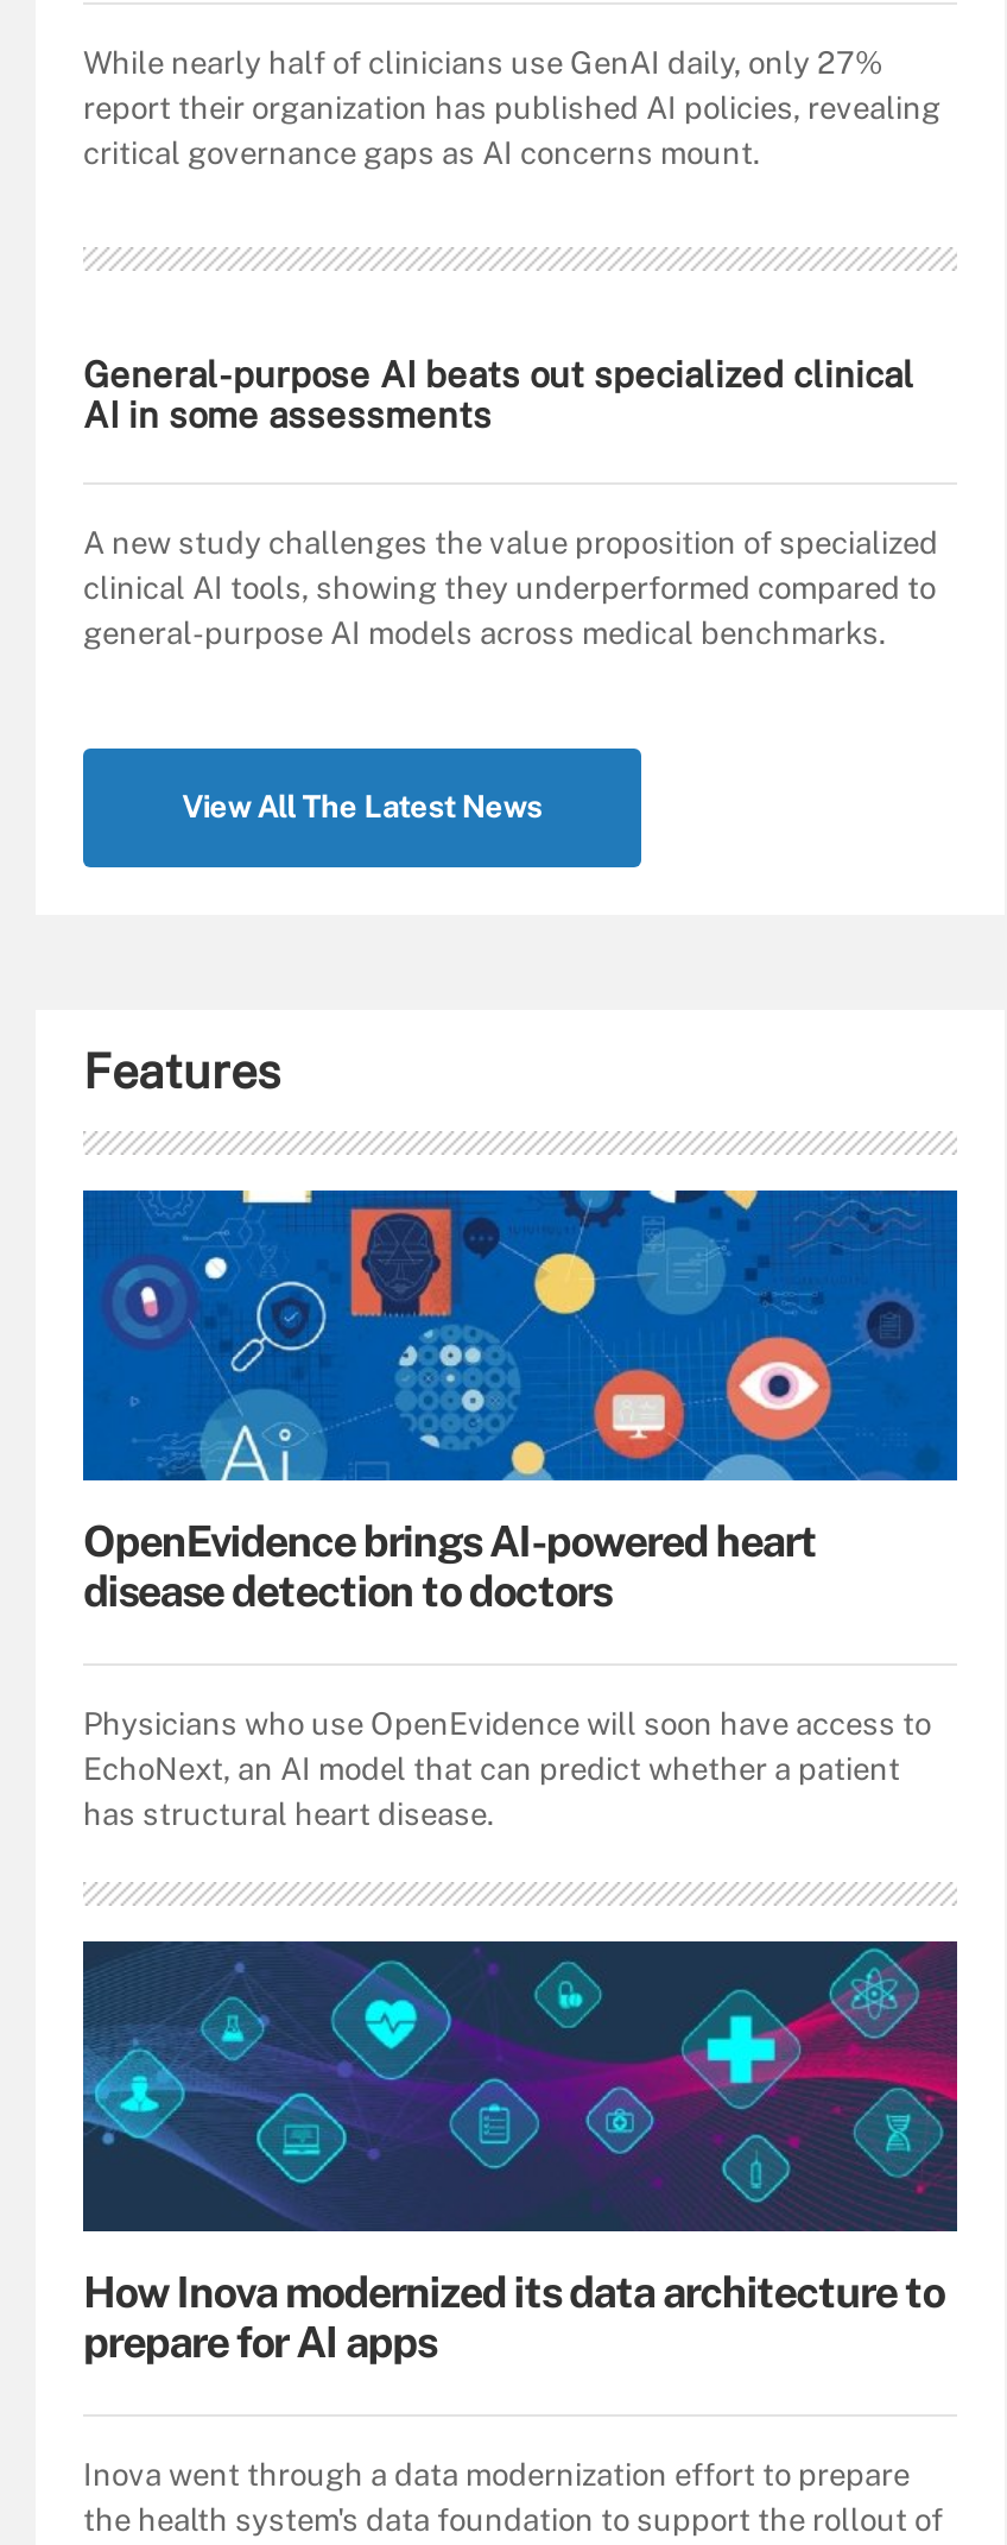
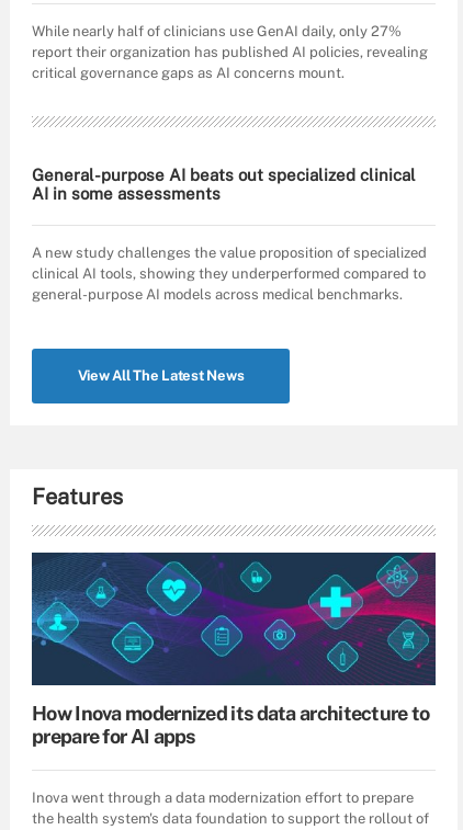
[83,1189,959,1832] [image] | OpenEvidence brings AI-powered heart | disease detection to doctors | Physicians who use OpenEvidence will soon have access to | EchoNext, an AI model that can predict whether a patient | has structural heart disease. -> none

